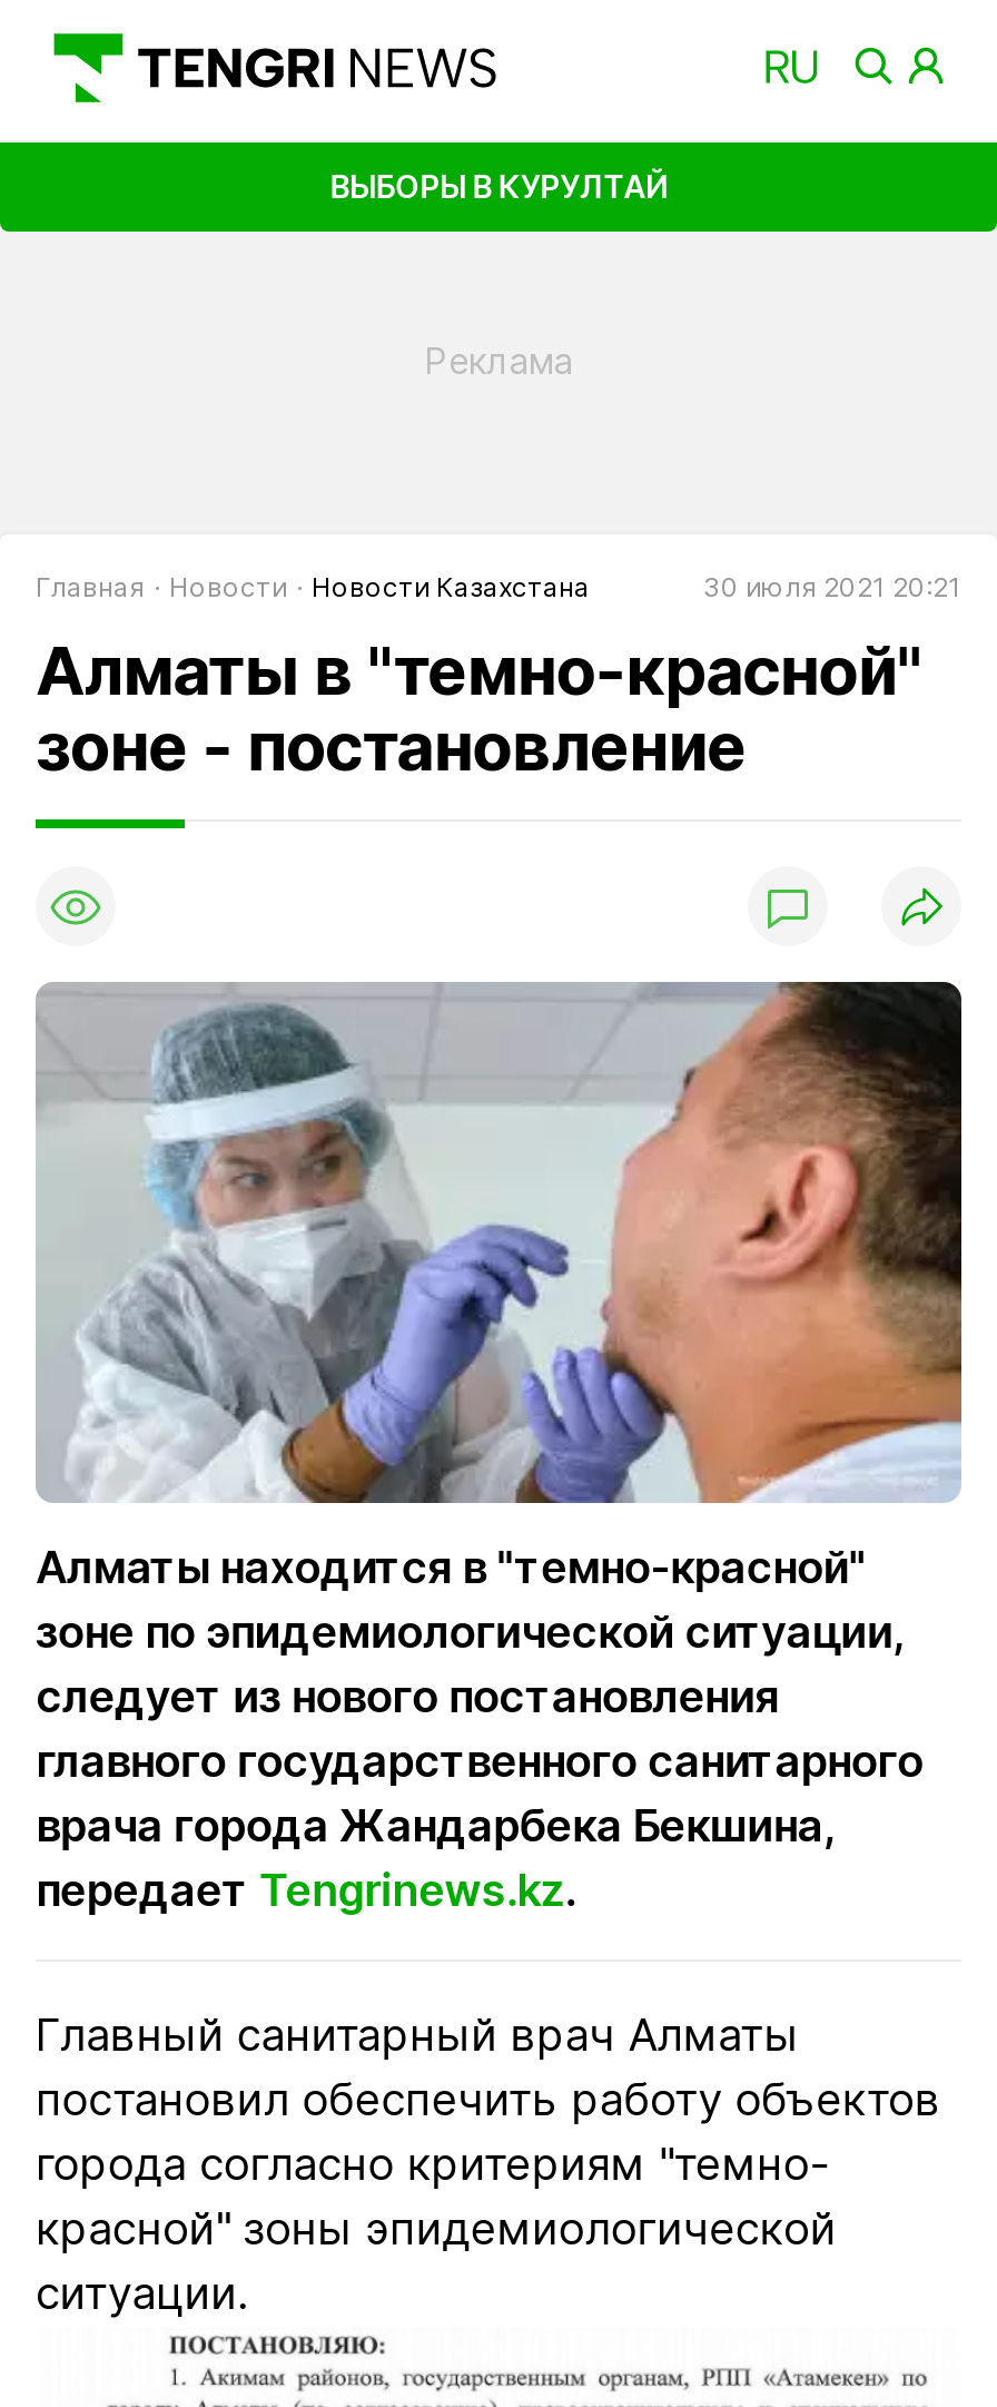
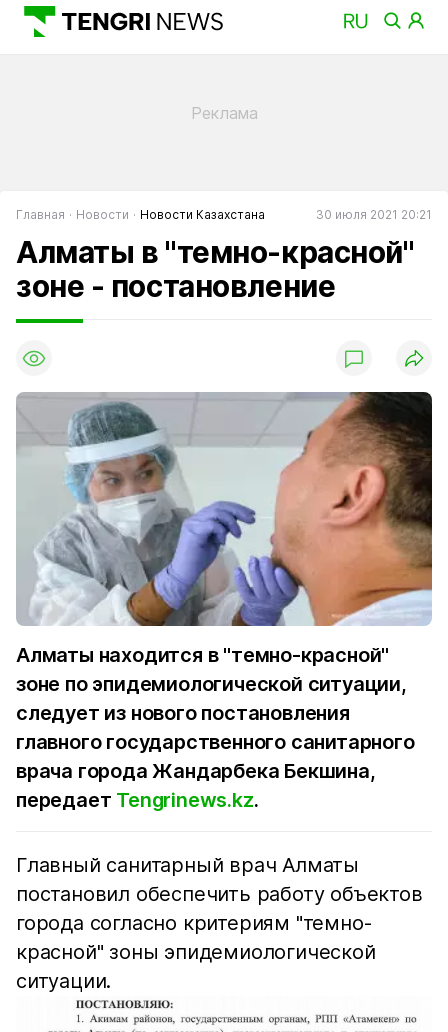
[330,166,667,204] ВЫБОРЫ В КУРУЛТАЙ -> none

